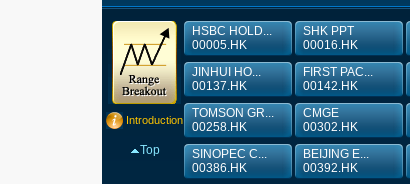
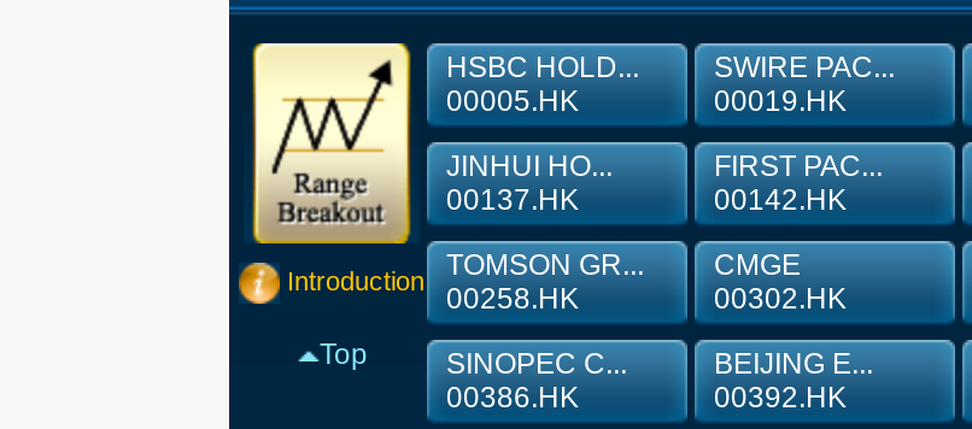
[303,24,358,52] SHK PPT | 00016.HK -> [714,51,895,118] SWIRE PAC... | 00019.HK

